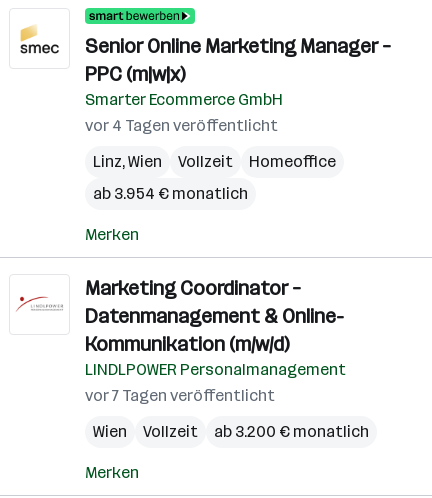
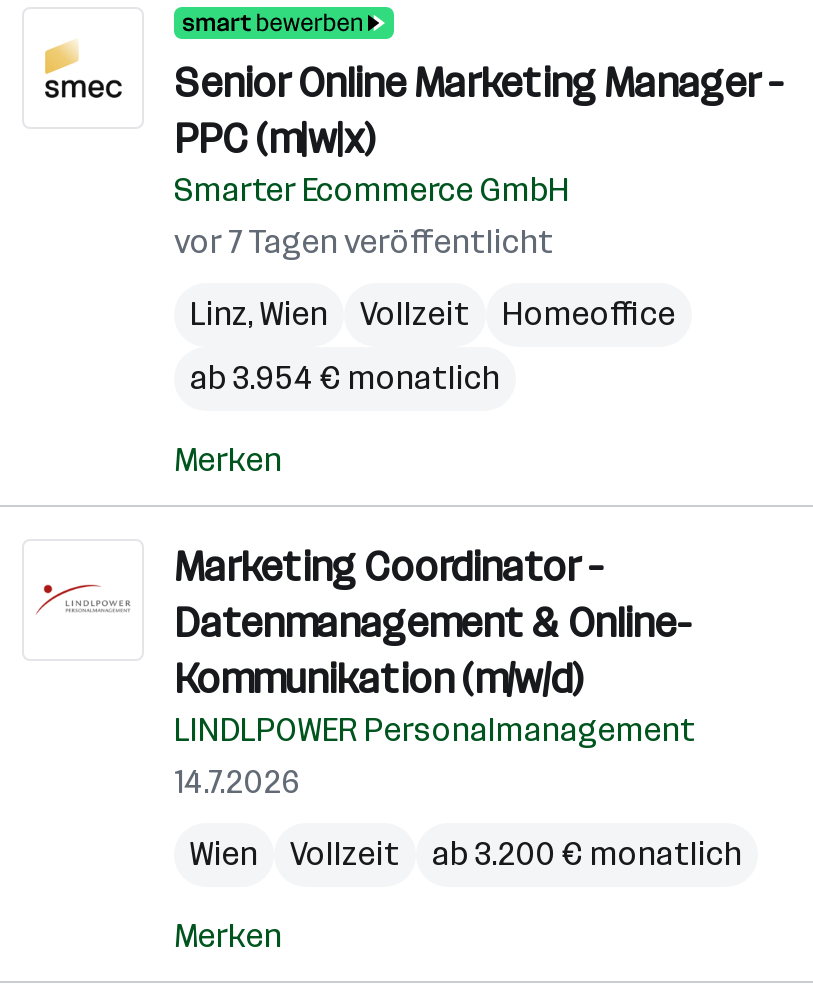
[85,116,278,135] vor 4 Tagen veröffentlicht -> none
none -> [174,763,300,801] 14.7.2026
moved [85,386,275,405] -> [174,223,554,261]: vor 7 Tagen veröffentlicht

